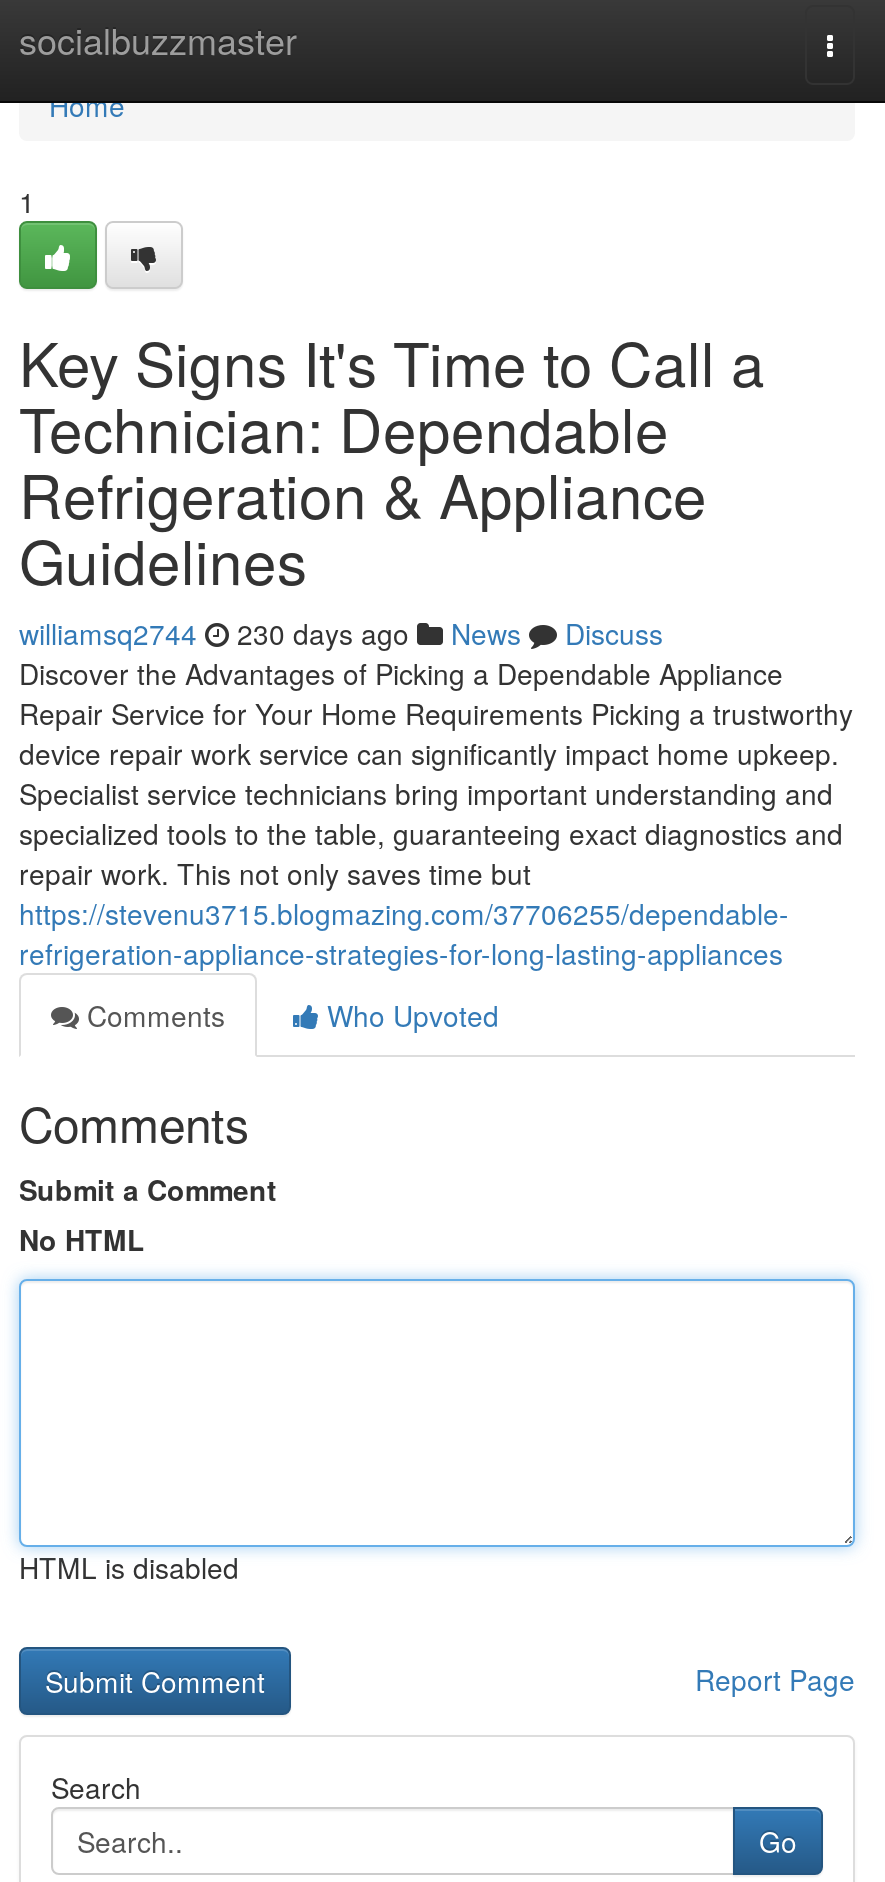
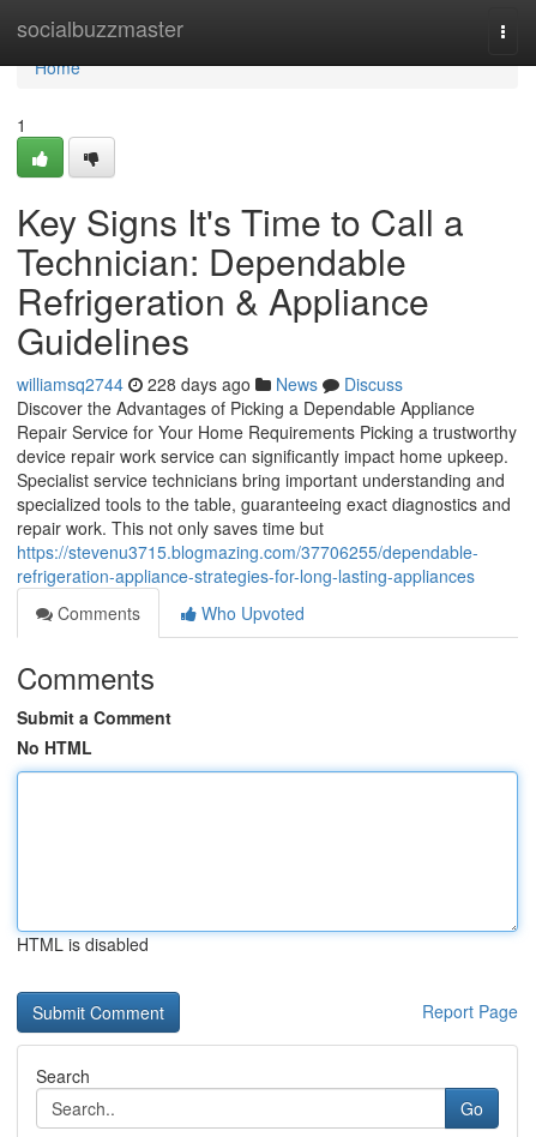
[19,613,663,653] williamsq2744 230 days ago News Discuss -> [17,372,403,396] williamsq2744 228 days ago News Discuss

